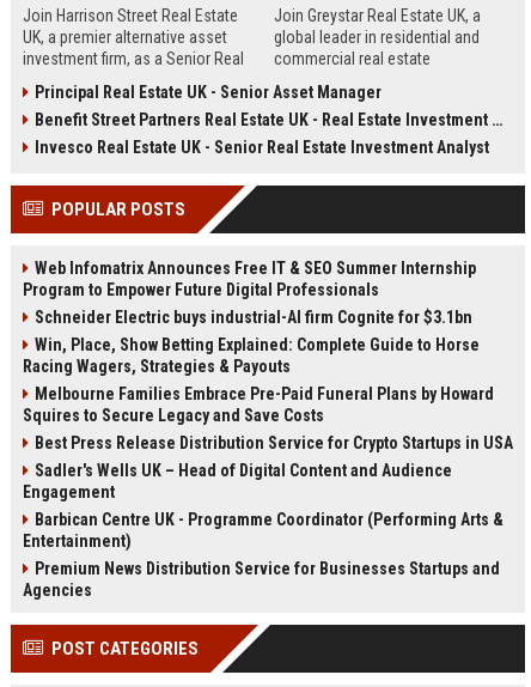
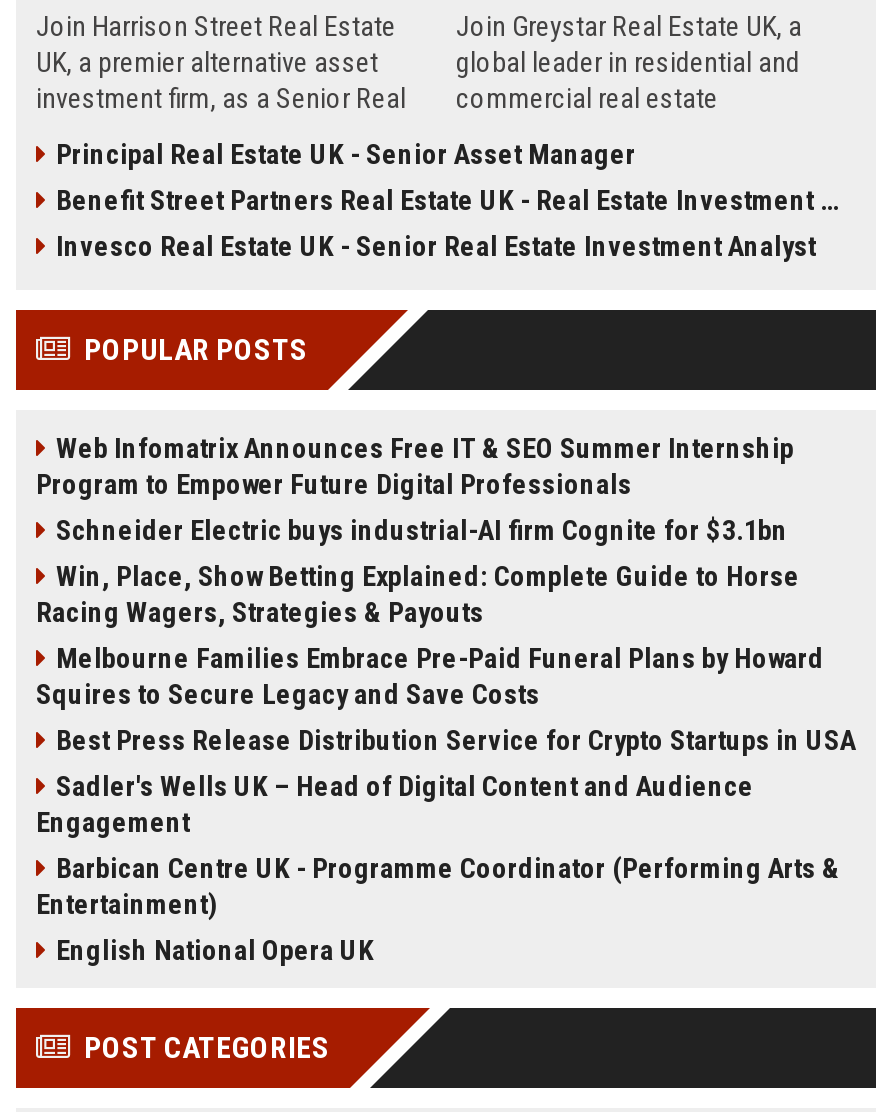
[23,559,500,600] Premium News Distribution Service for Businesses Startups and | Agencies -> [56,934,374,966] English National Opera UK

